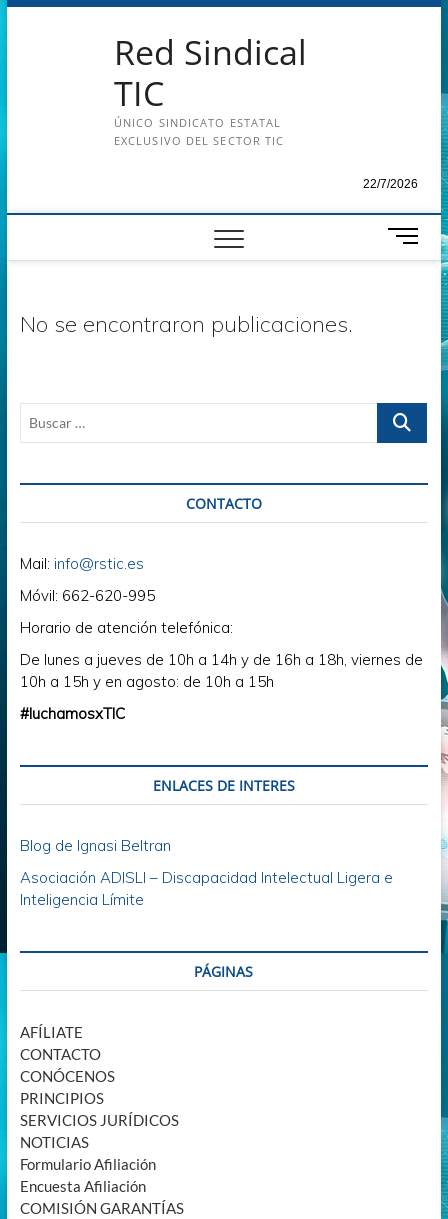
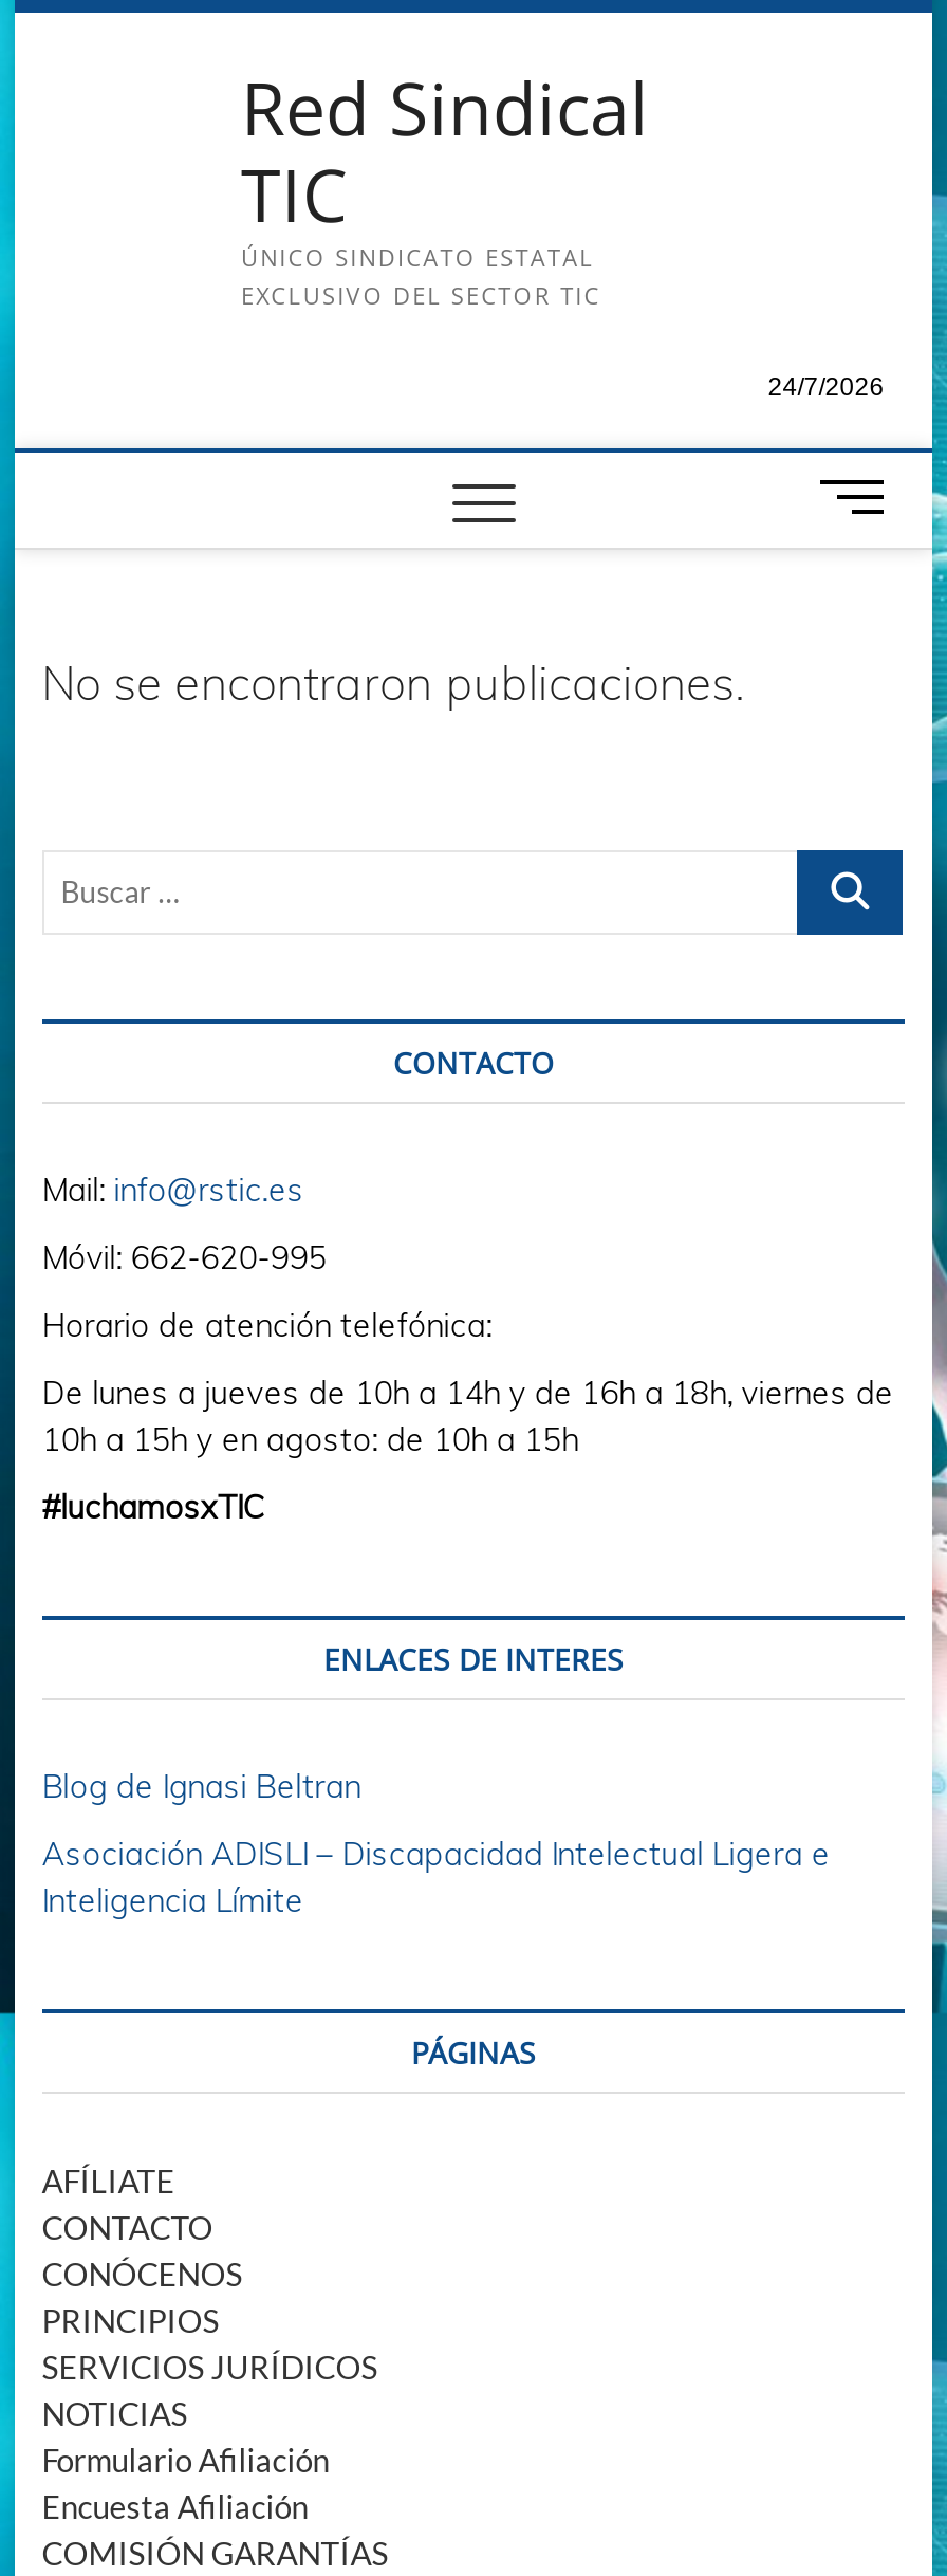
[363,176,418,190] 22/7/2026 -> [768,371,884,401] 24/7/2026

